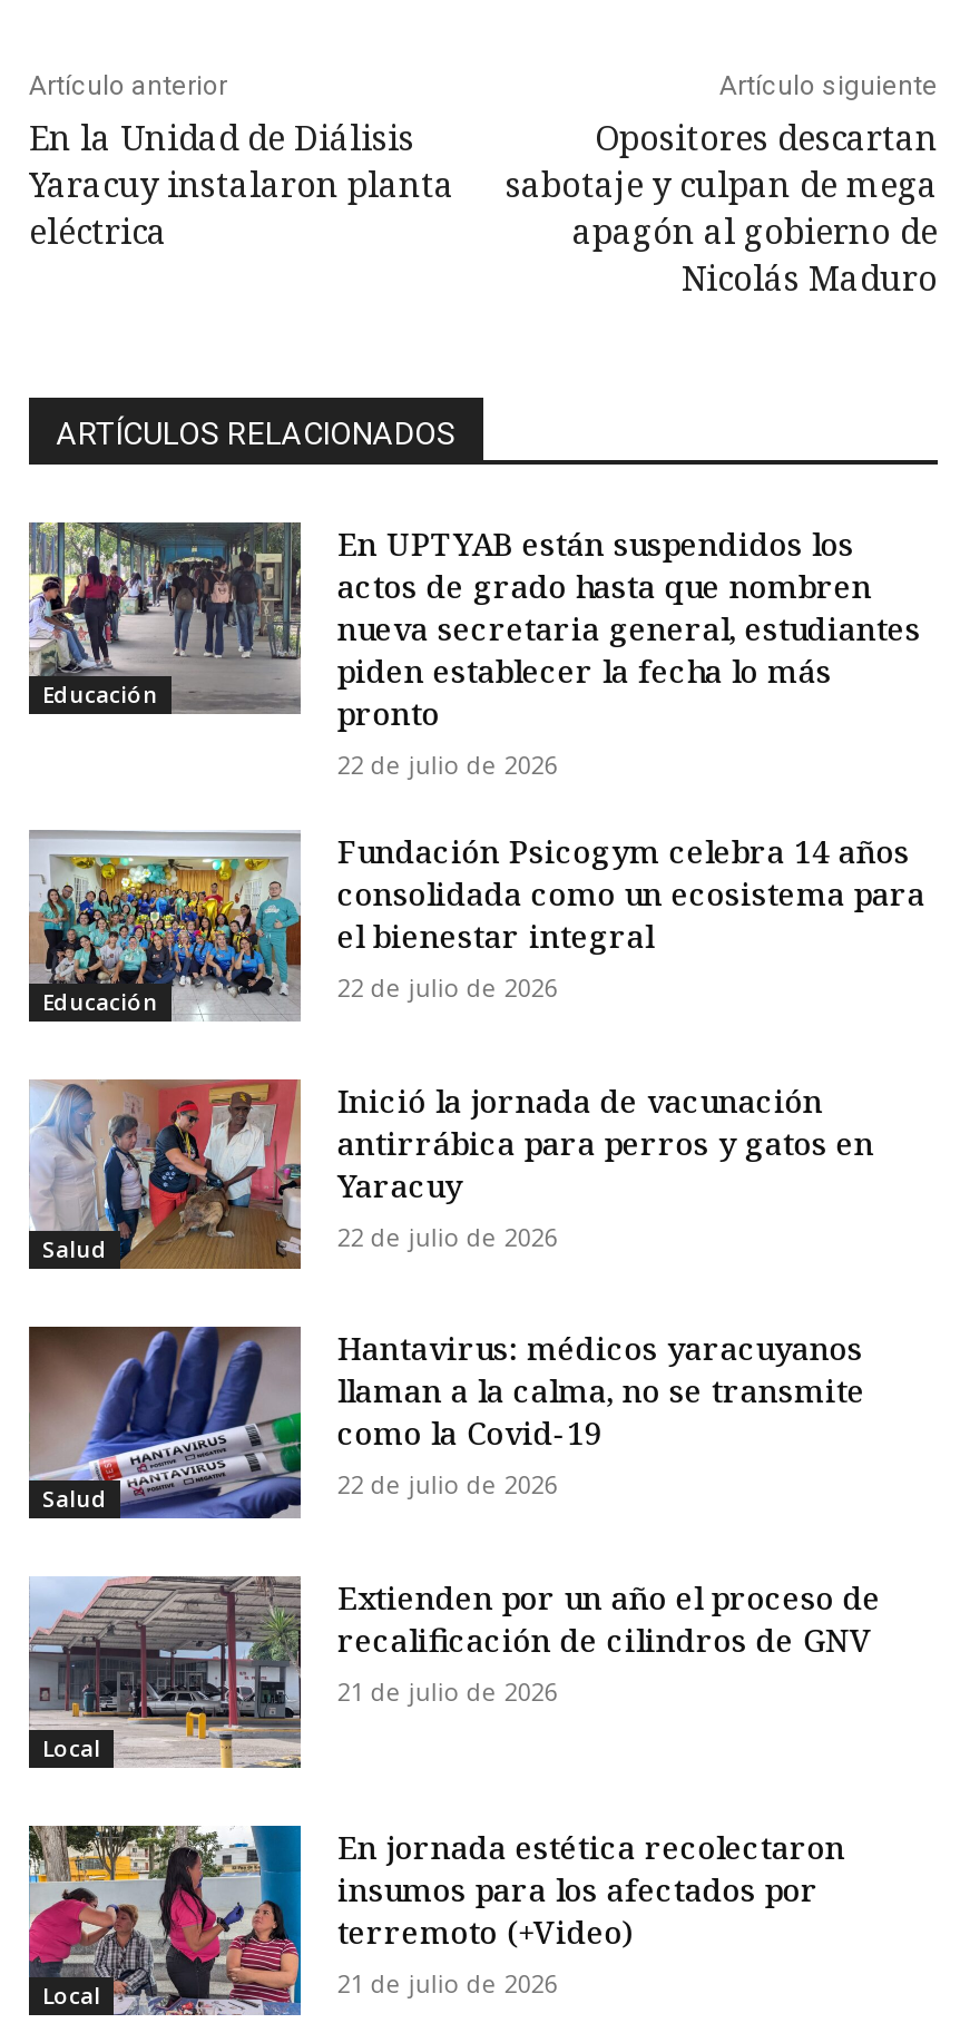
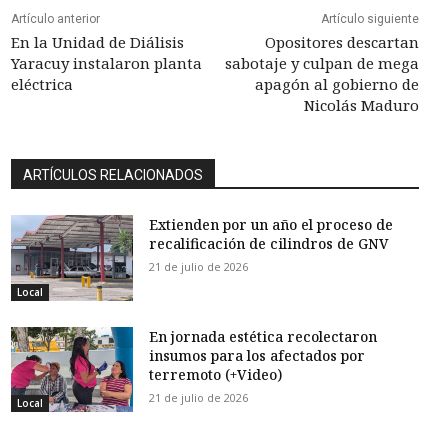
[27,520,301,714] [image] | Educación -> none
[337,522,921,781] En UPTYAB están suspendidos los | actos de grado hasta que nombren | nueva secretaria general, estudiantes | piden establecer la fecha lo más | pronto | 22 de julio de 2026 -> none
[27,828,303,1024] [image] | Educación -> none
[337,830,925,1003] Fundación Psicogym celebra 14 años | consolidada como un ecosistema para | el bienestar integral | 22 de julio de 2026 -> none
[29,1077,303,1271] [image] | Salud -> none
[337,1079,874,1252] Inició la jornada de vacunación | antirrábica para perros y gatos en | Yaracuy | 22 de julio de 2026 -> none
[27,1325,303,1521] [image] | Salud -> none
[337,1327,865,1501] Hantavirus: médicos yaracuyanos | llaman a la calma, no se transmite | como la Covid-19 | 22 de julio de 2026 -> none

